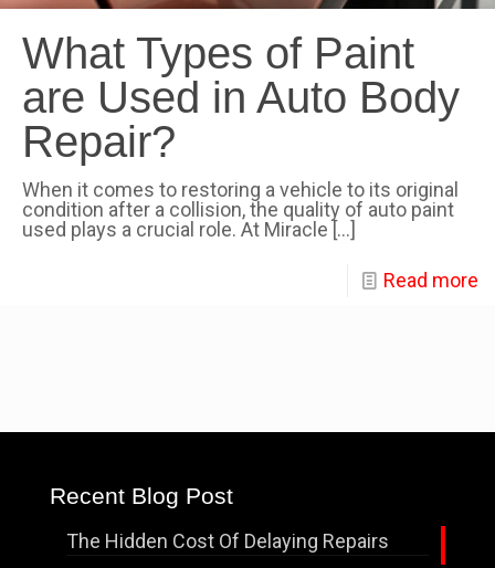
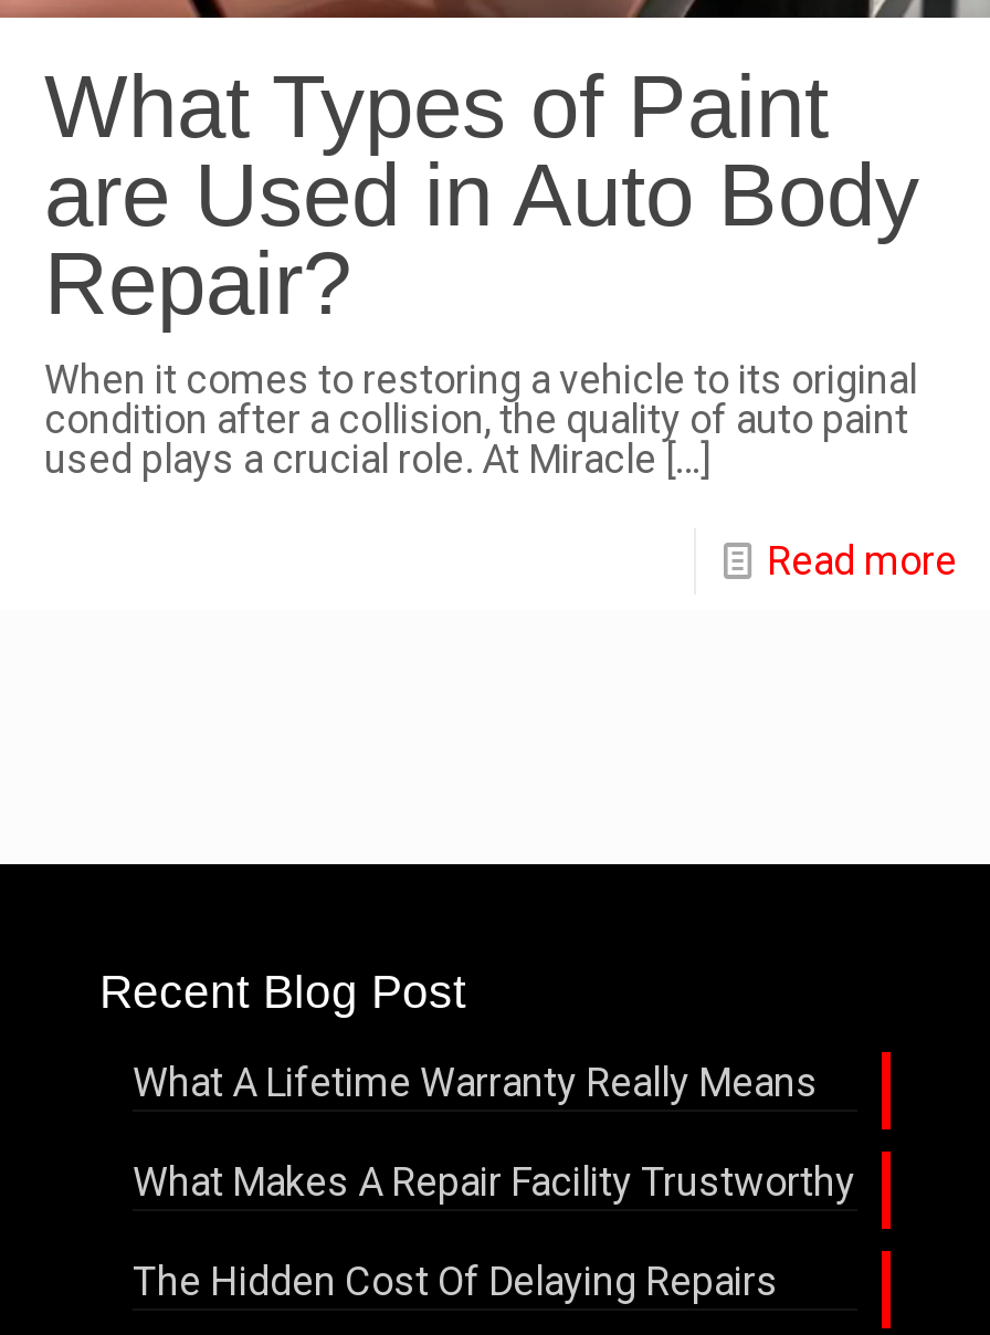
none -> [133,1059,855,1205] What A Lifetime Warranty Really Means | What Makes A Repair Facility Trustworthy

